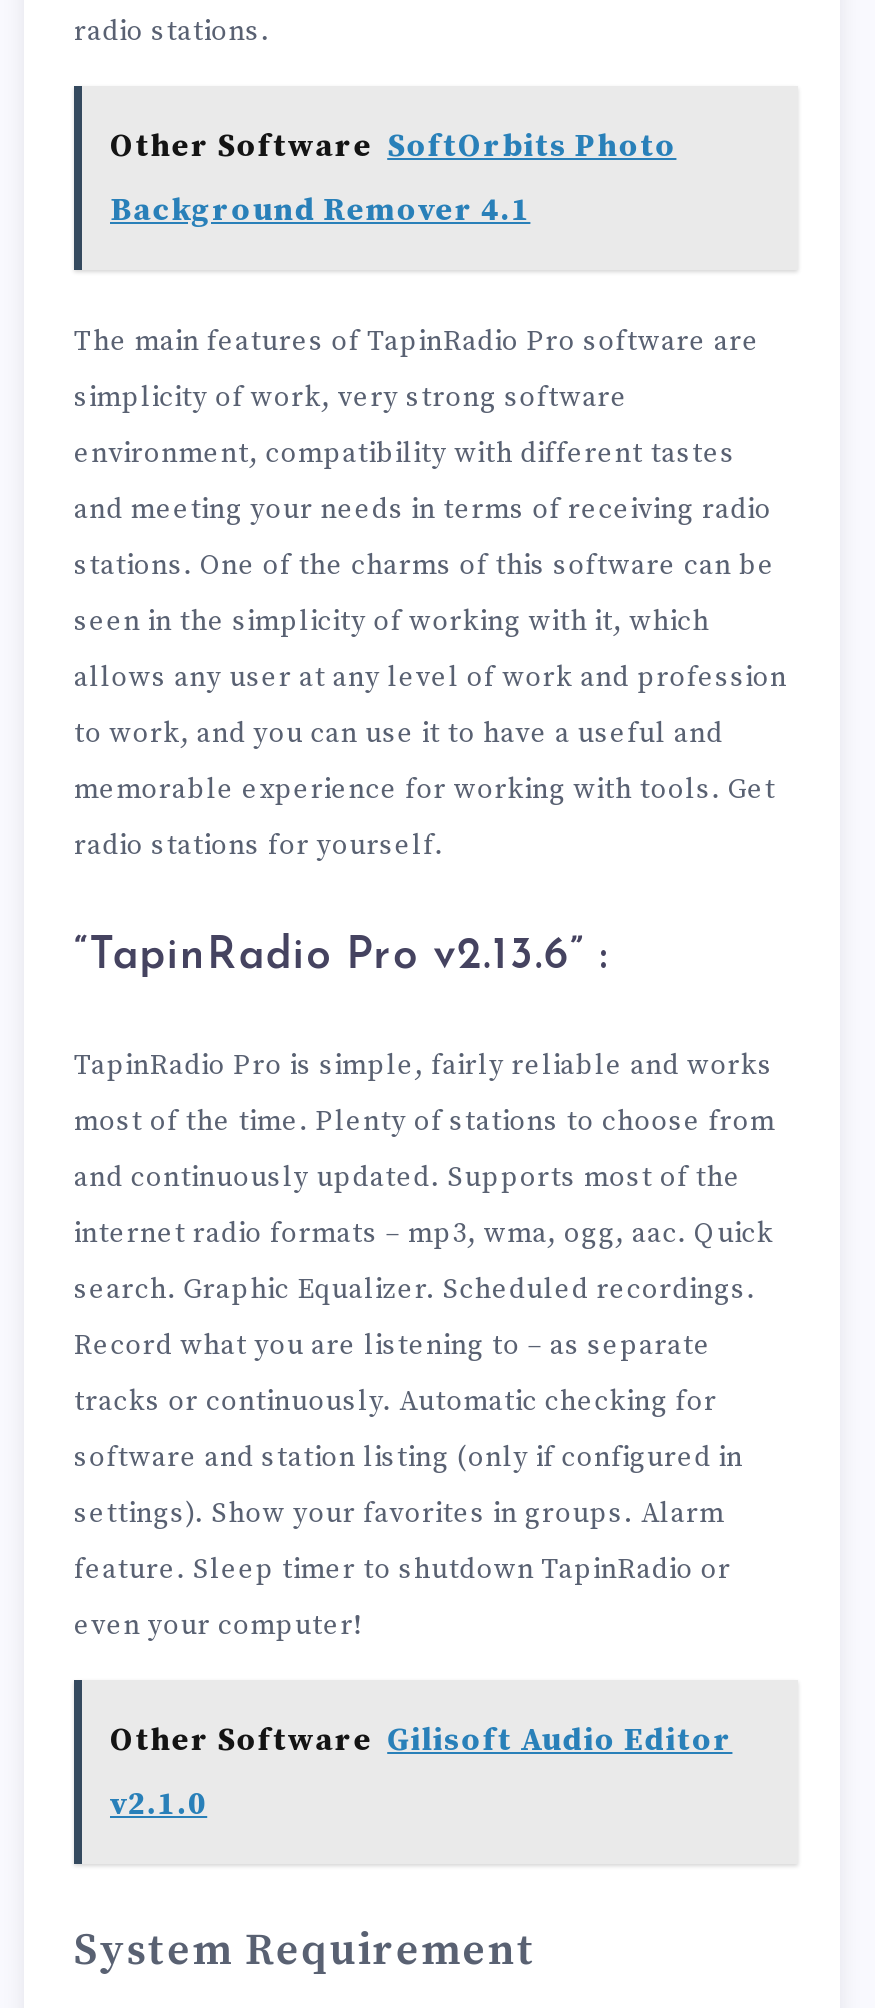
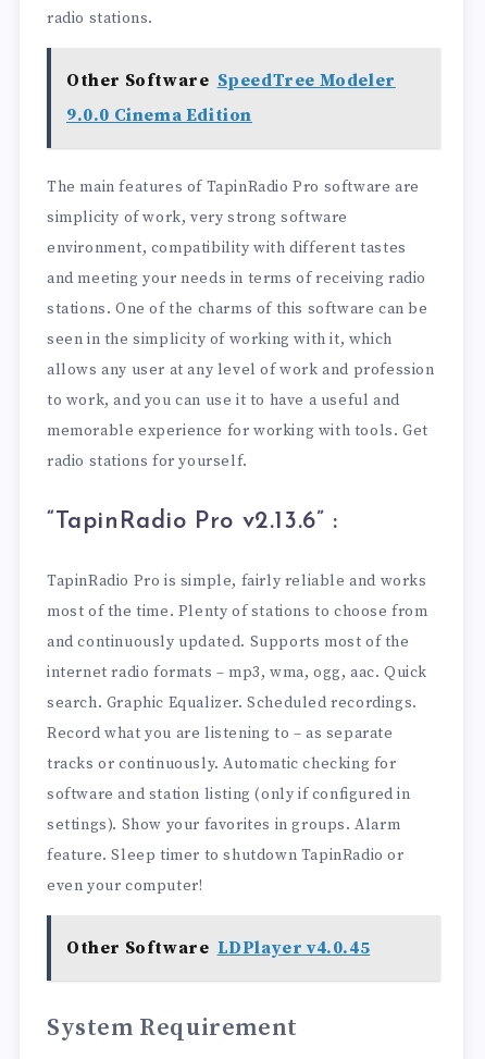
[110,125,676,165] Other Software SoftOrbits Photo -> [66,69,396,91] Other Software SpeedTree Modeler
[110,189,530,229] Background Remover 4.1 -> [66,104,252,126] 9.0.0 Cinema Edition
[110,1720,732,1824] Other Software Gilisoft Audio Editor | v2.1.0 -> [66,937,370,959] Other Software LDPlayer v4.0.45

